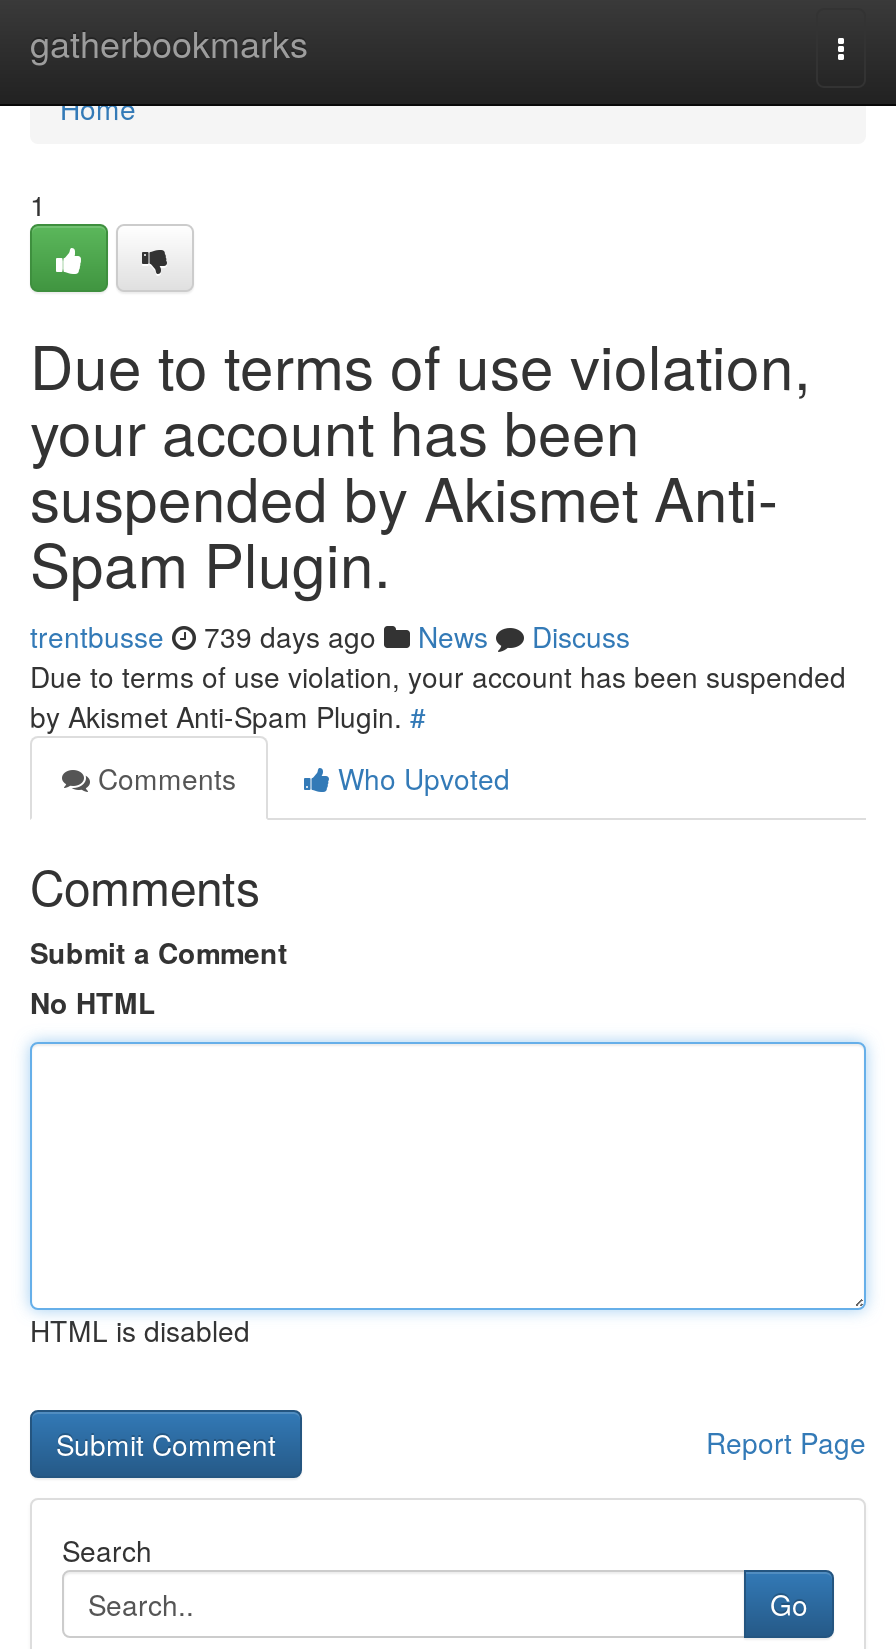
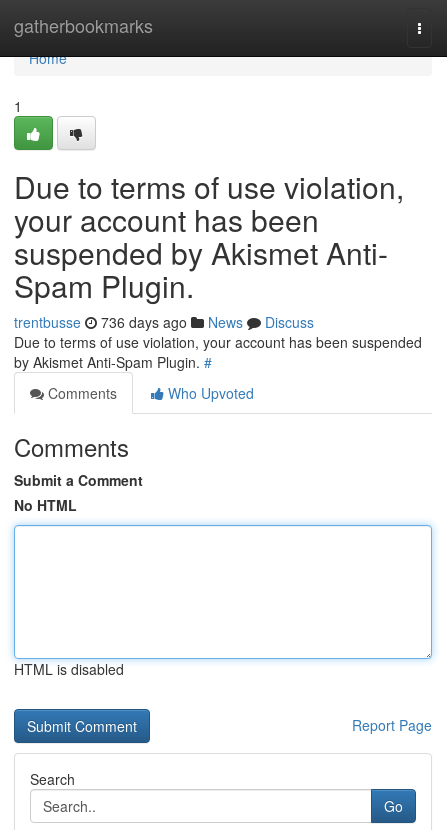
[30,616,630,656] trentbusse 739 days ago News Discuss -> [14,312,314,332] trentbusse 736 days ago News Discuss

